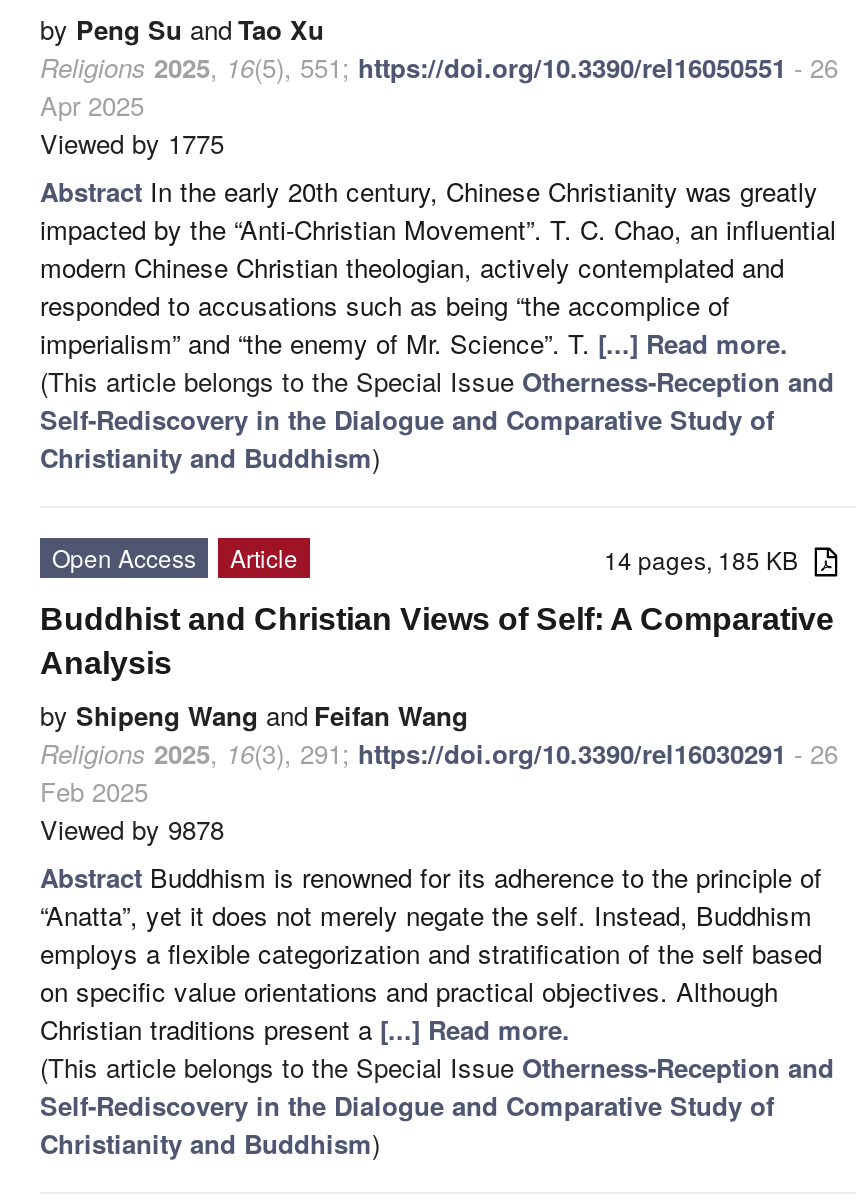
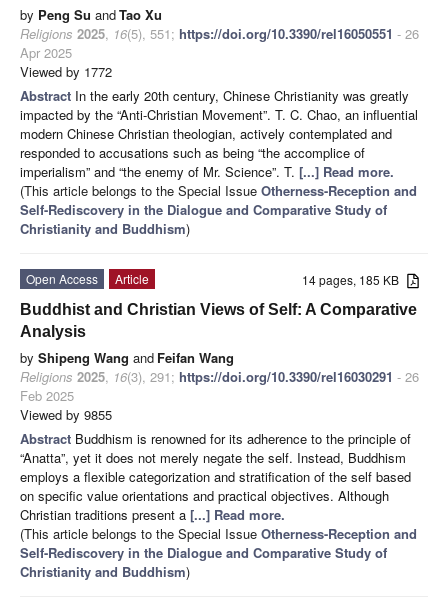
[40,124,224,162] Viewed by 1775 -> [20,62,112,81] Viewed by 1772
[40,810,224,848] Viewed by 9878 -> [20,405,112,424] Viewed by 9855

